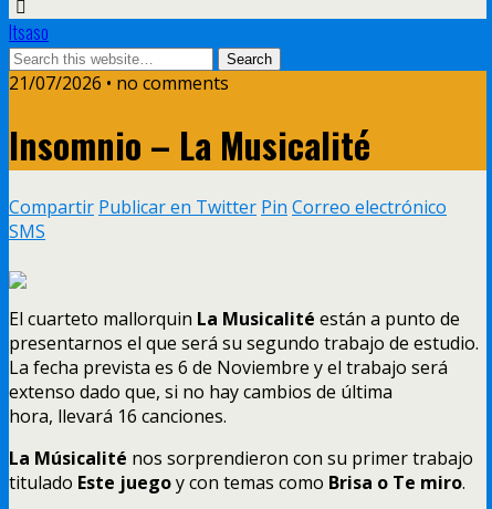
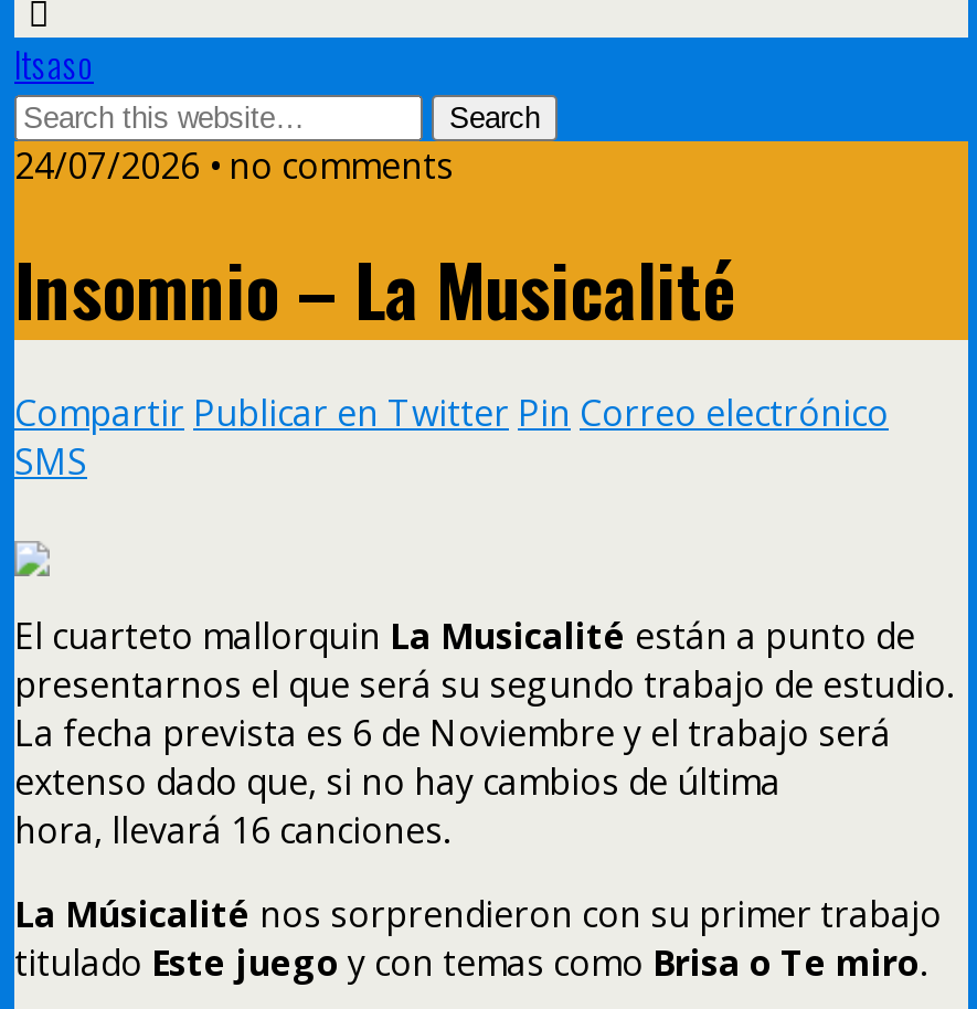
[9,71,229,95] 21/07/2026 • no comments -> [14,141,454,190] 24/07/2026 • no comments

